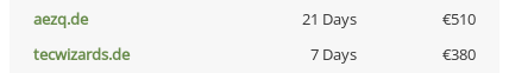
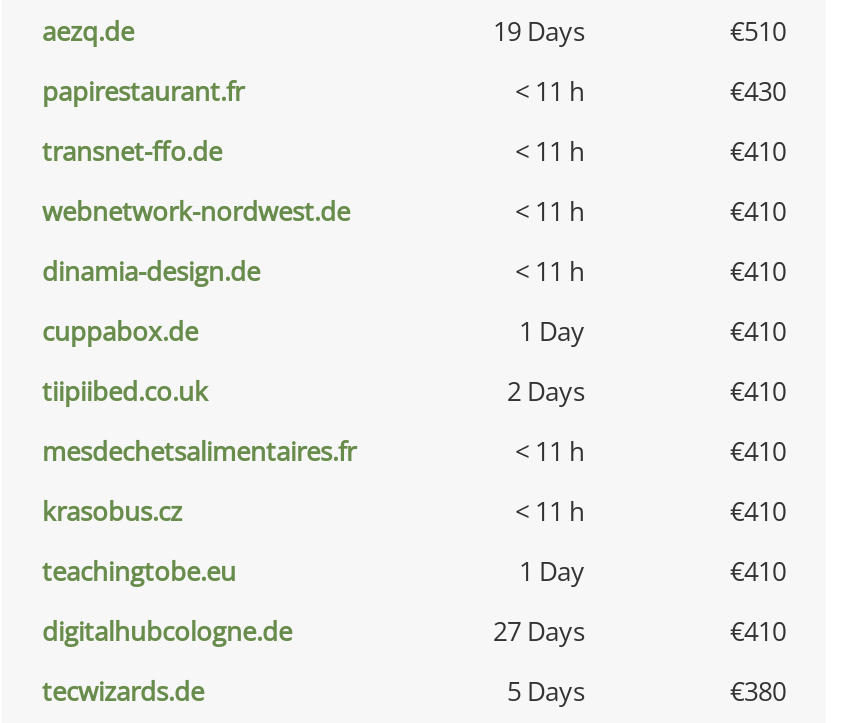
[301,8,356,29] 21 Days -> [493,13,585,49] 19 Days
none -> [42,73,786,649] papirestaurant.fr | < 11 h | €430 | transnet-ffo.de | < 11 h | €410 | webnetwork-nordwest.de | < 11 h | €410 | dinamia-design.de | < 11 h | €410 | cuppabox.de | 1 Day | €410 | tiipiibed.co.uk | 2 Days | €410 | mesdechetsalimentaires.fr | < 11 h | €410 | krasobus.cz | < 11 h | €410 | teachingtobe.eu | 1 Day | €410 | digitalhubcologne.de | 27 Days | €410
[310,44,356,65] 7 Days -> [507,673,585,709] 5 Days

